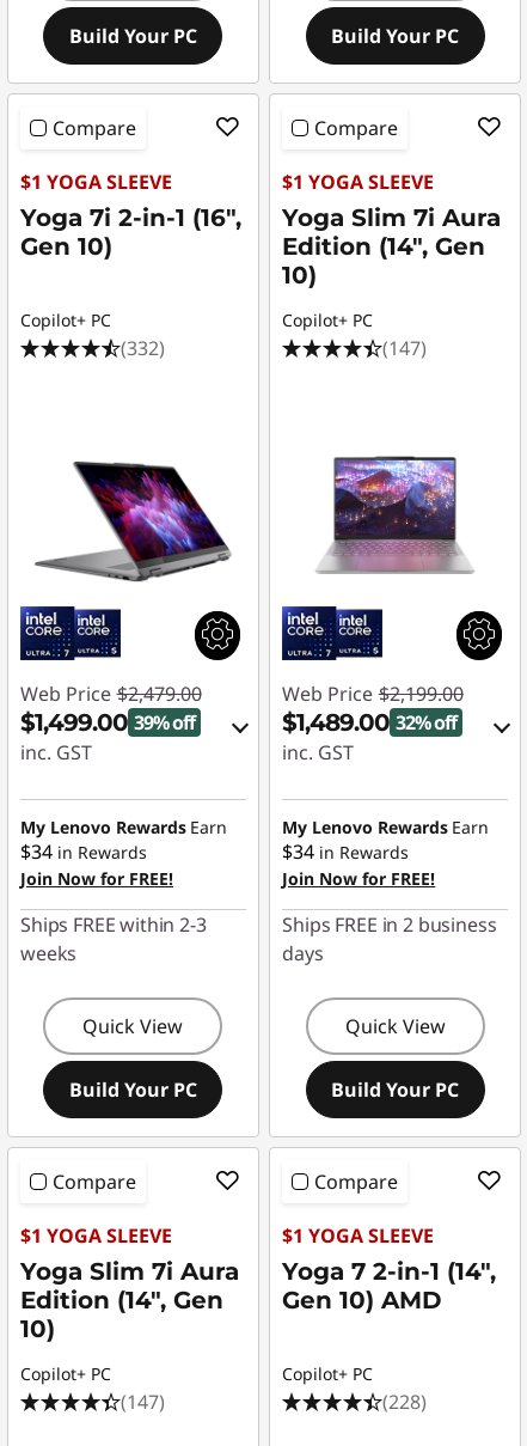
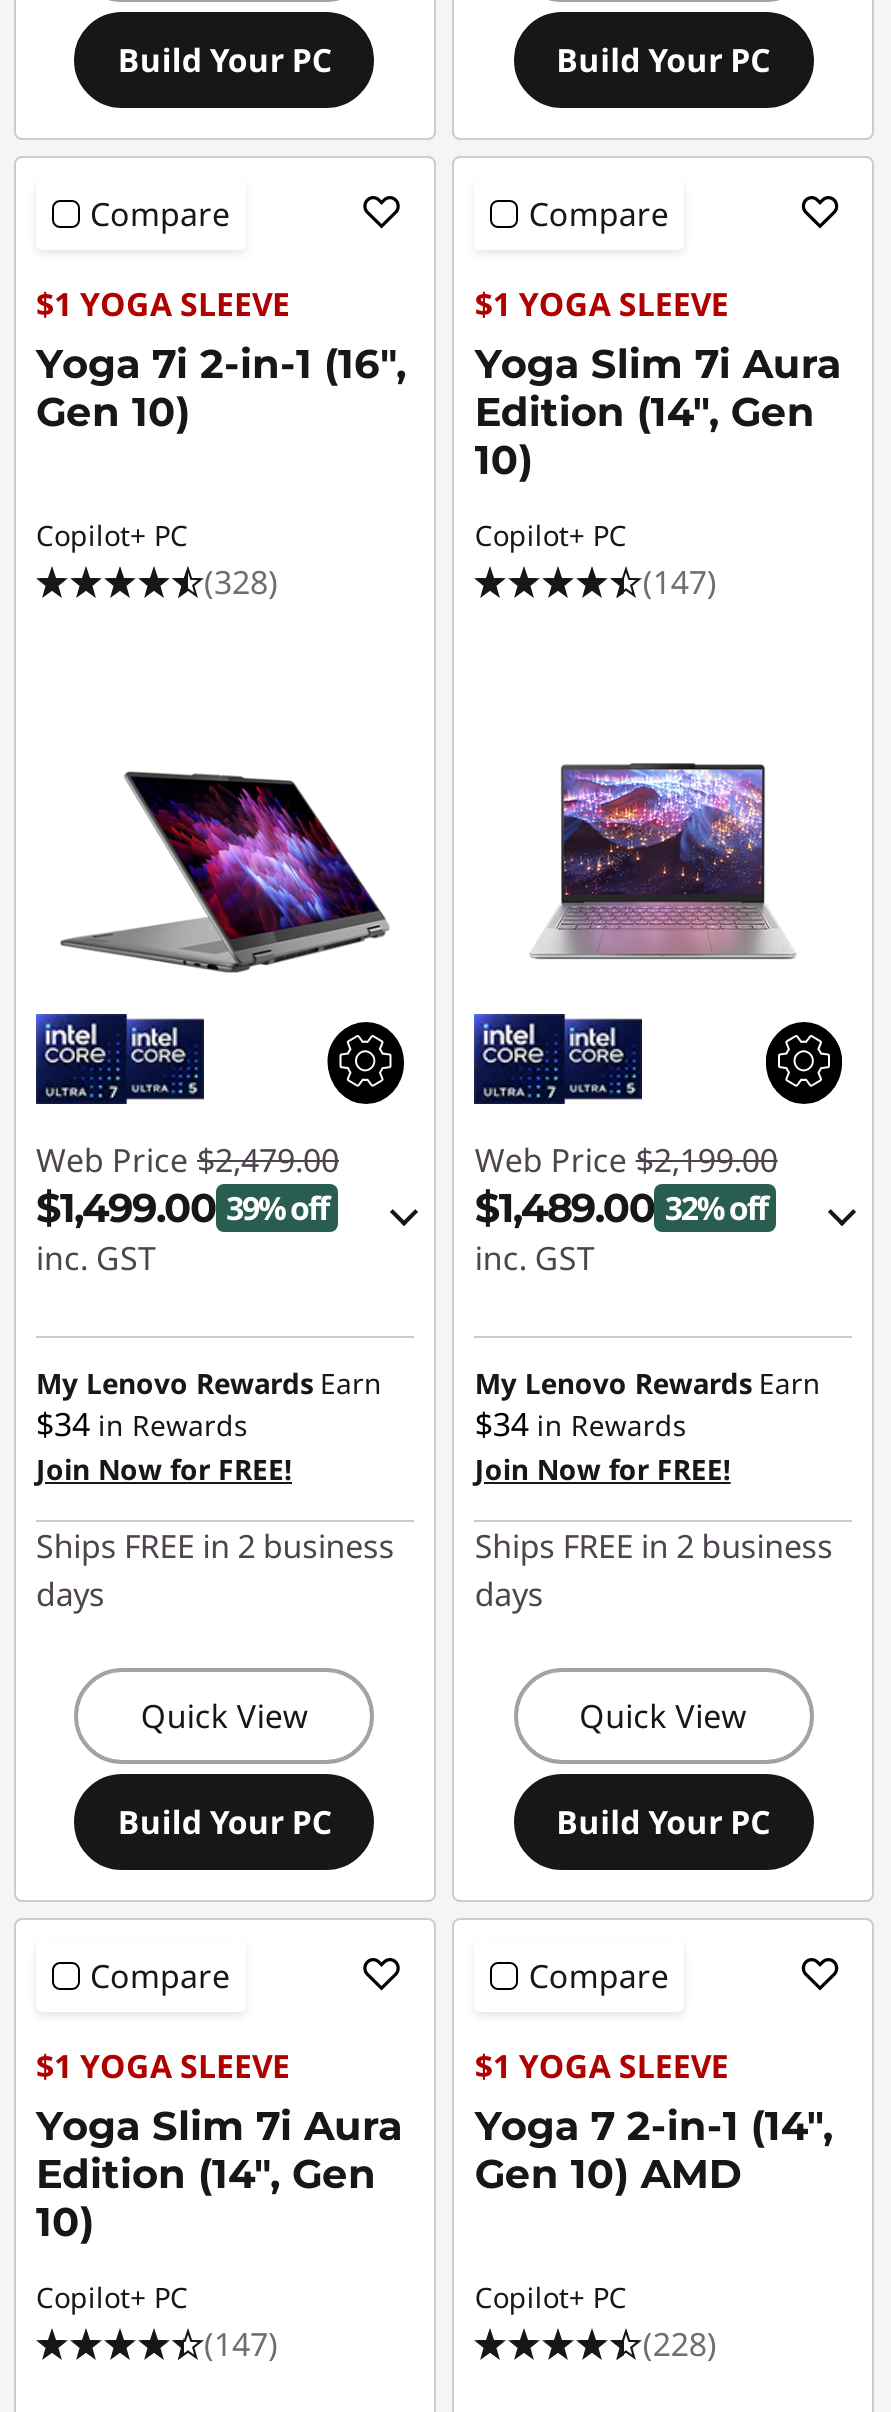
[121,334,165,361] (332) -> [204,559,278,603] (328)
[20,911,206,966] Ships FREE within 2-3 | weeks -> [36,1524,394,1616] Ships FREE in 2 business | days

